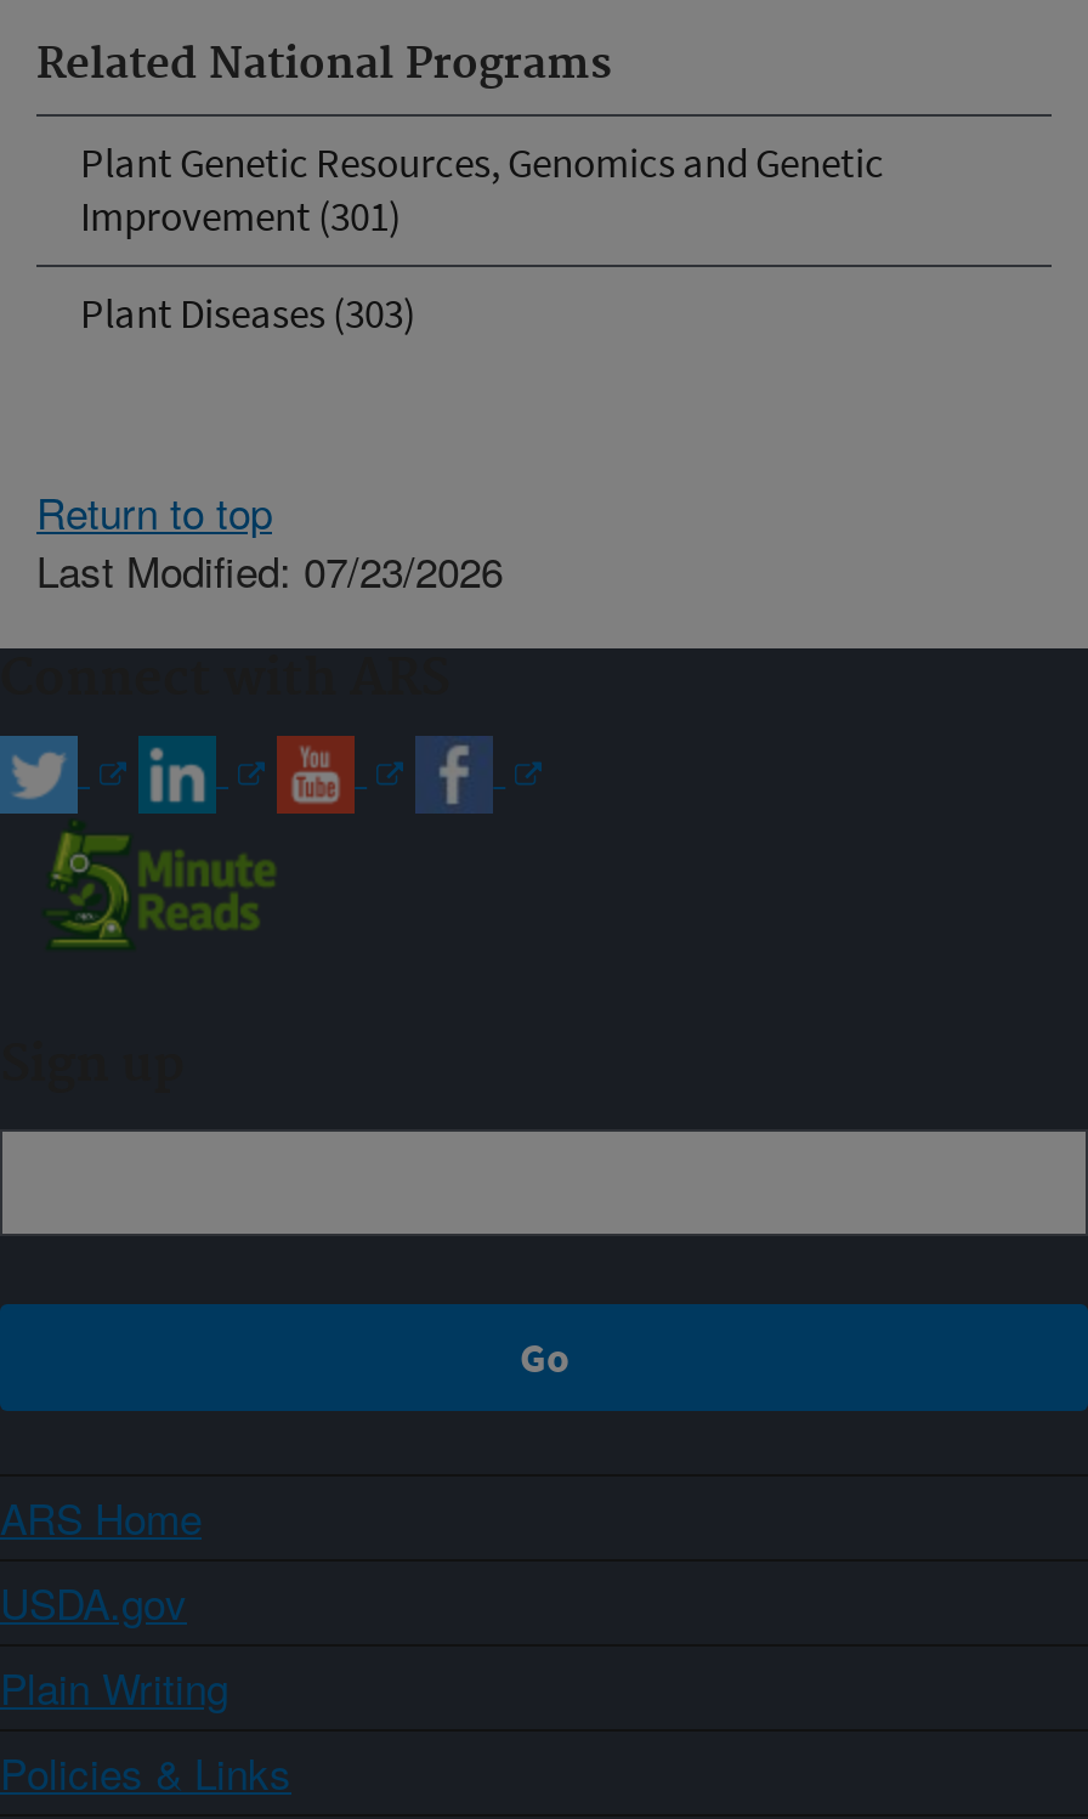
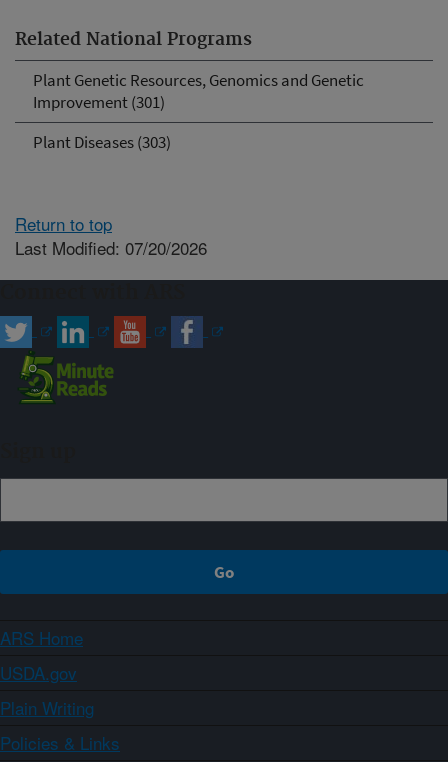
[36,538,503,599] Last Modified: 07/23/2026 -> [15,234,207,259] Last Modified: 07/20/2026

